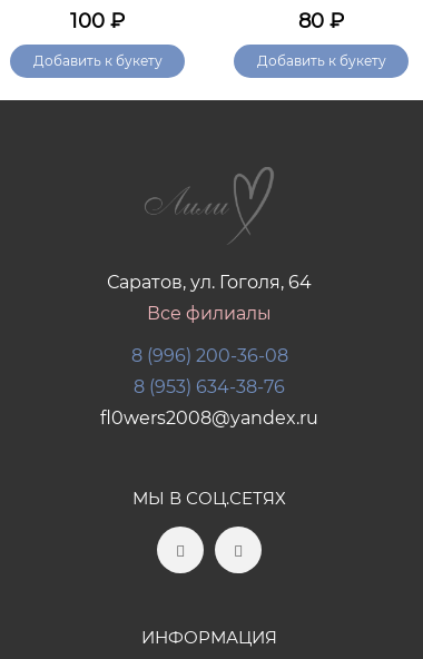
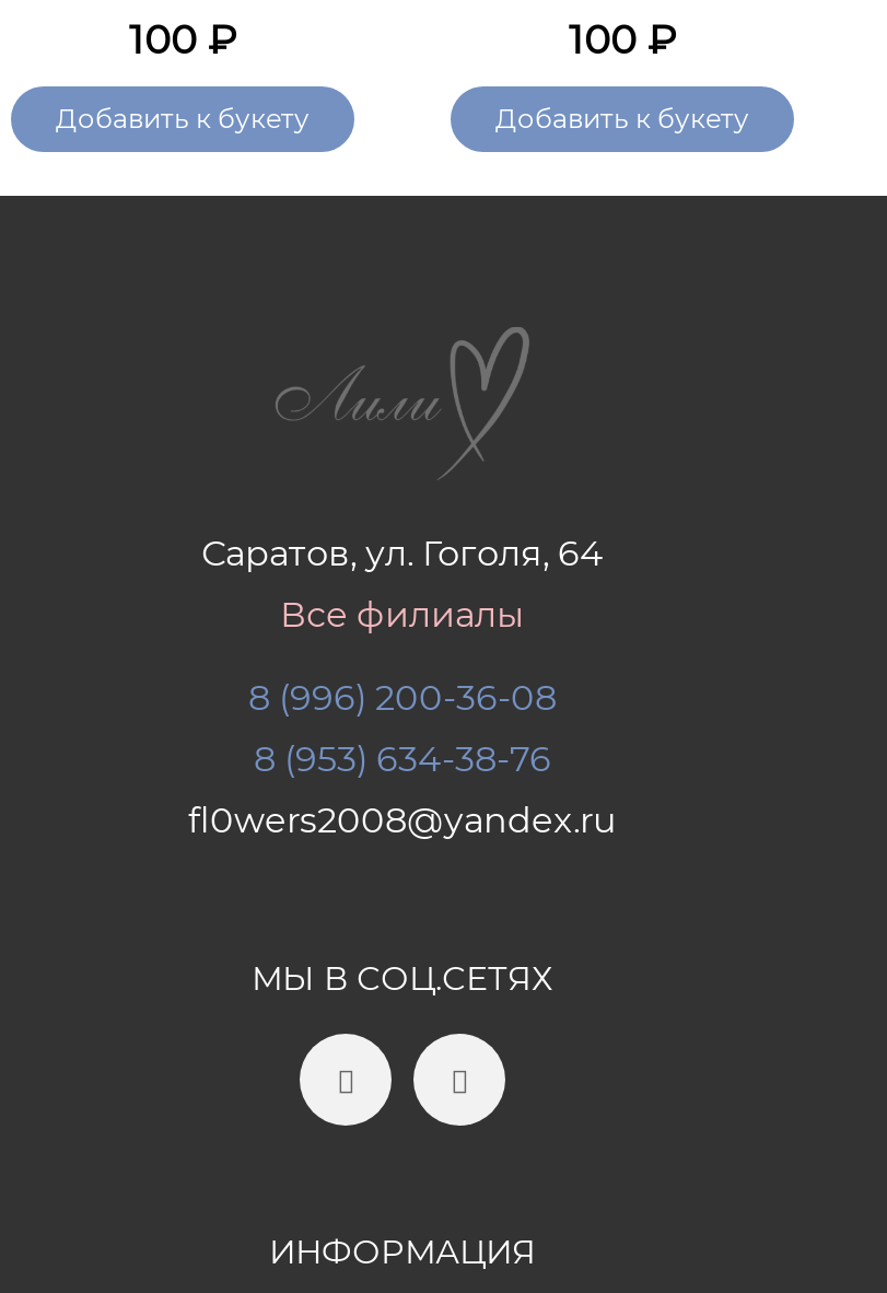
[298,9,344,33] 80 ₽ -> [569,16,676,65] 100 ₽

